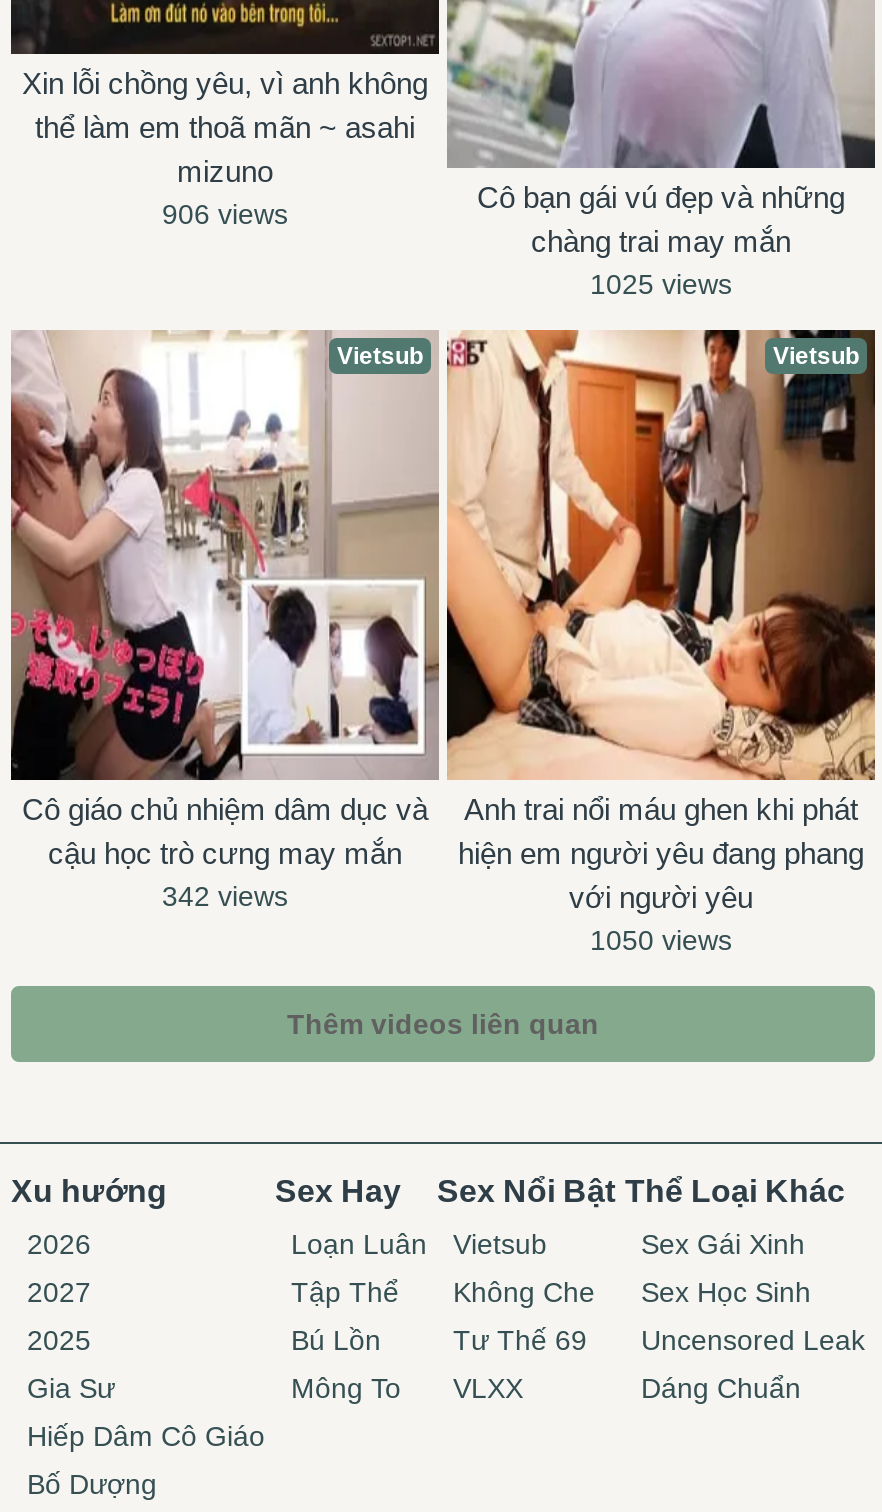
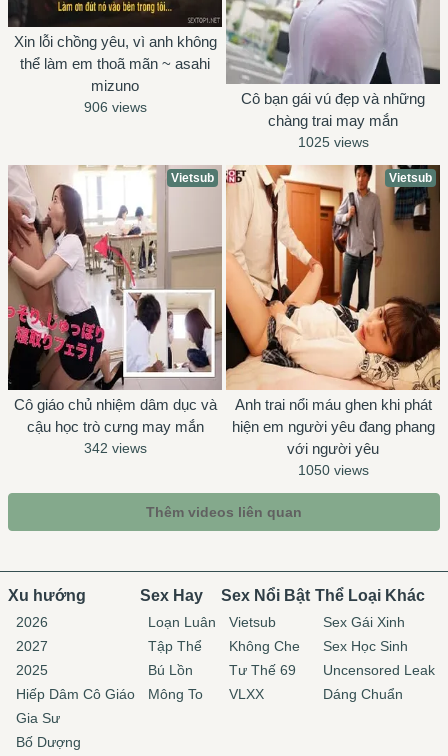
moved [27,1372,115,1404] -> [16,710,60,726]: Gia Sư
moved [27,1420,265,1452] -> [16,686,135,702]: Hiếp Dâm Cô Giáo

